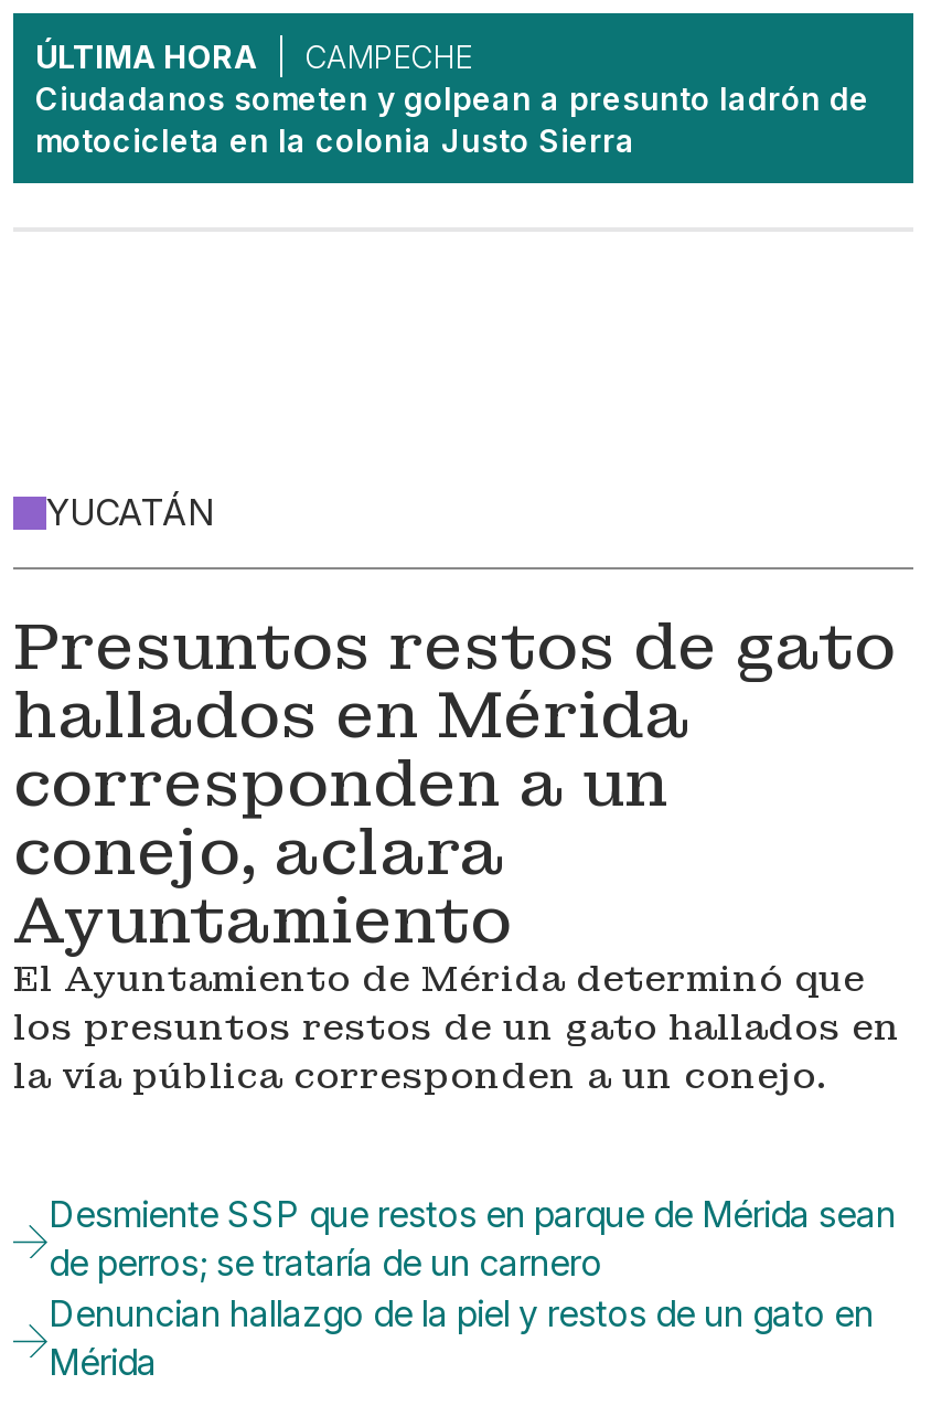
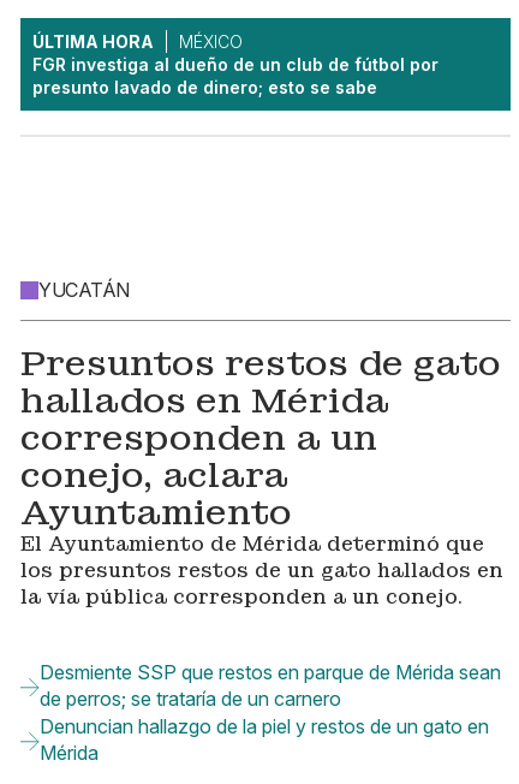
[35,38,869,159] CAMPECHE | Ciudadanos someten y golpean a presunto ladrón de | motocicleta en la colonia Justo Sierra -> [32,31,439,97] MÉXICO | FGR investiga al dueño de un club de fútbol por | presunto lavado de dinero; esto se sabe

